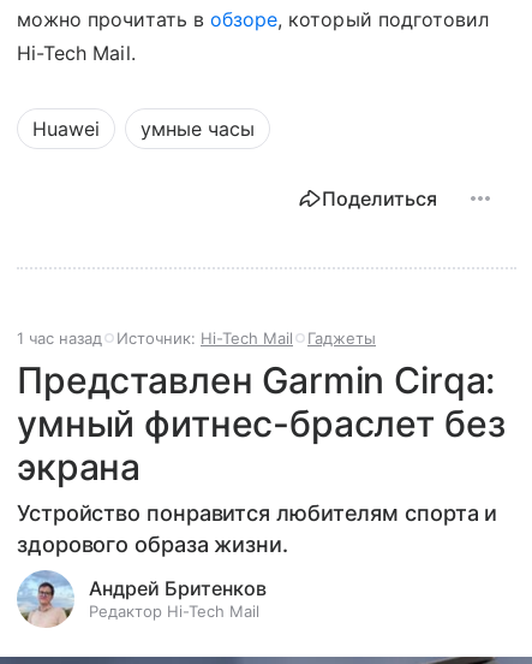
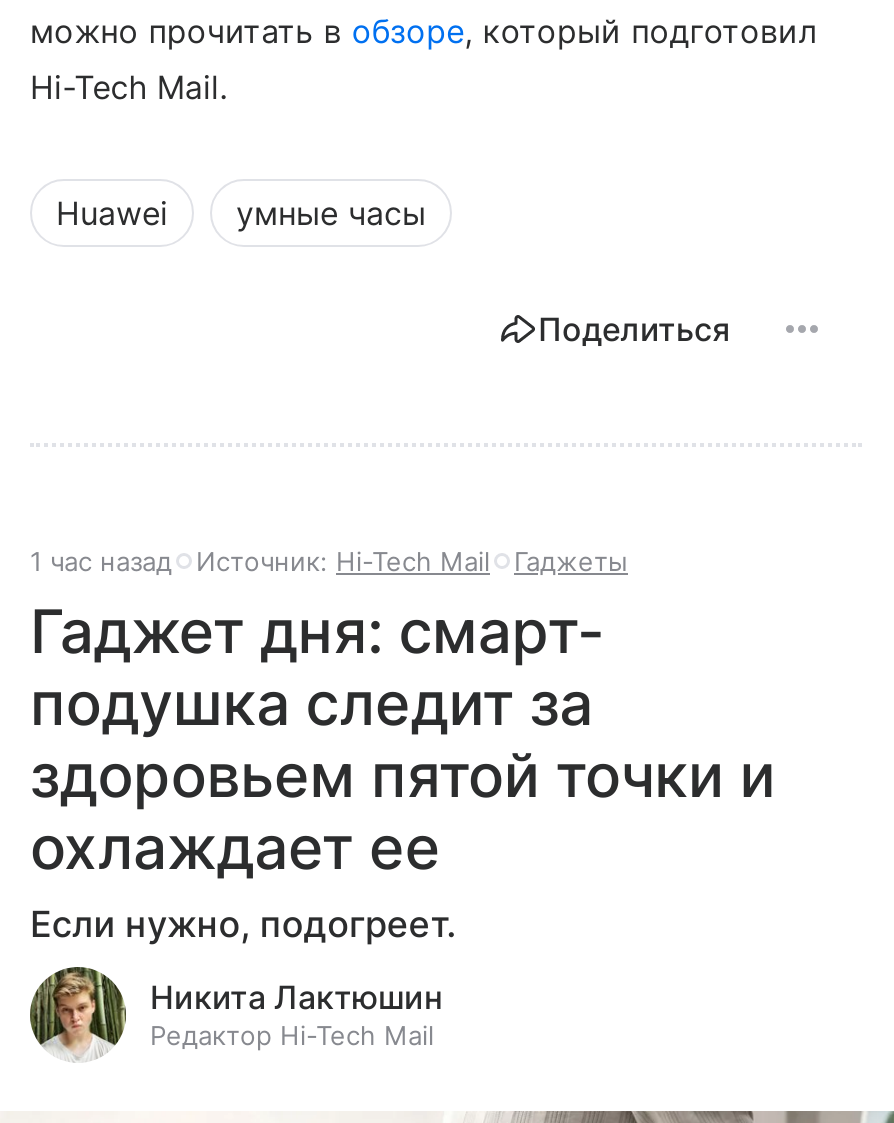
[17,358,505,556] Представлен Garmin Cirqa: | умный фитнес-браслет без | экрана | Устройство понравится любителям спорта и | здорового образа жизни. -> [30,594,775,944] Гаджет дня: смарт- | подушка следит за | здоровьем пятой точки и | охлаждает ее | Если нужно, подогреет.
[17,576,267,627] [image] | Андрей Бритенков -> [28,965,442,1059] [image] | Никита Лактюшин

